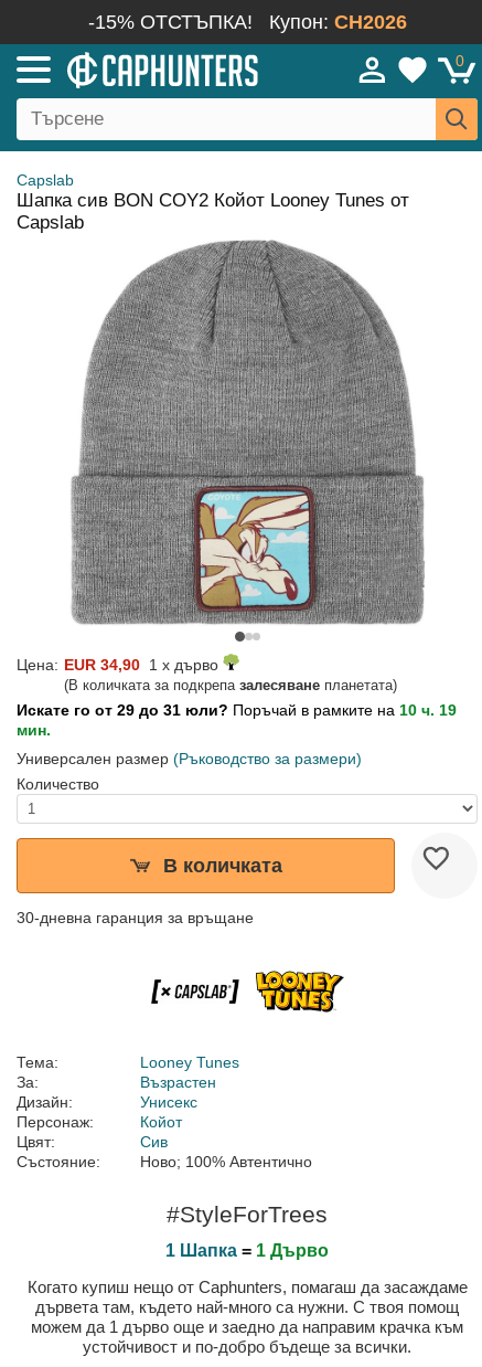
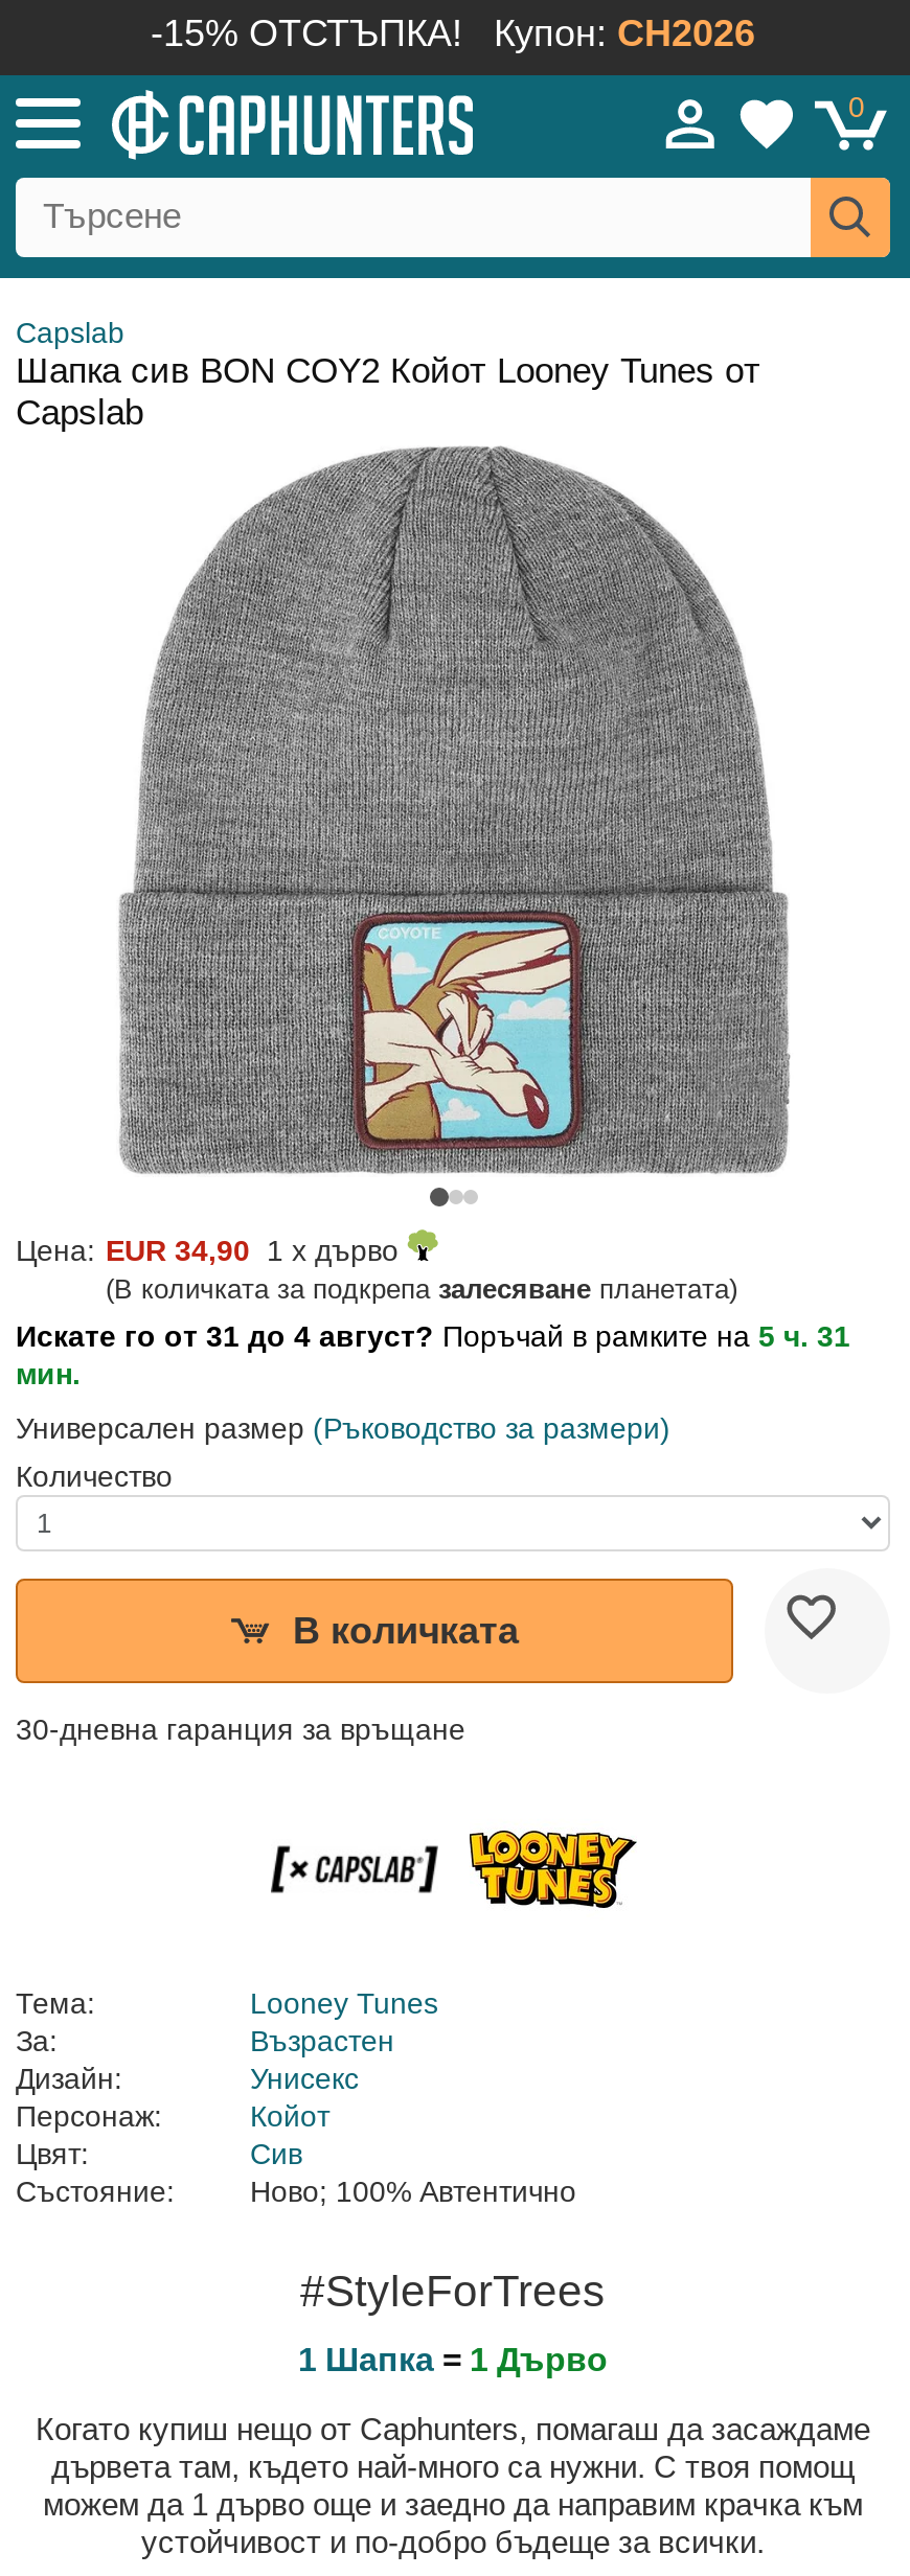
[17,702,457,719] Искате го от 29 до 31 юли? Поръчай в рамките на 10 ч. 19 -> [16,1320,850,1354] Искате го от 31 до 4 август? Поръчай в рамките на 5 ч. 31

